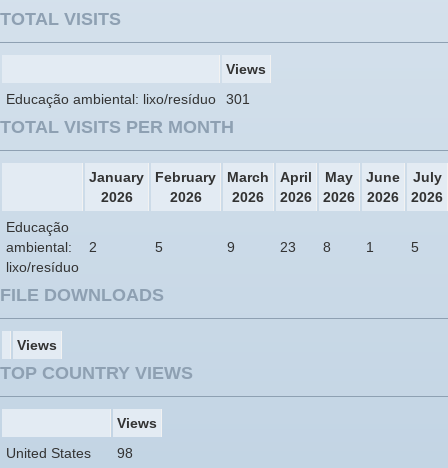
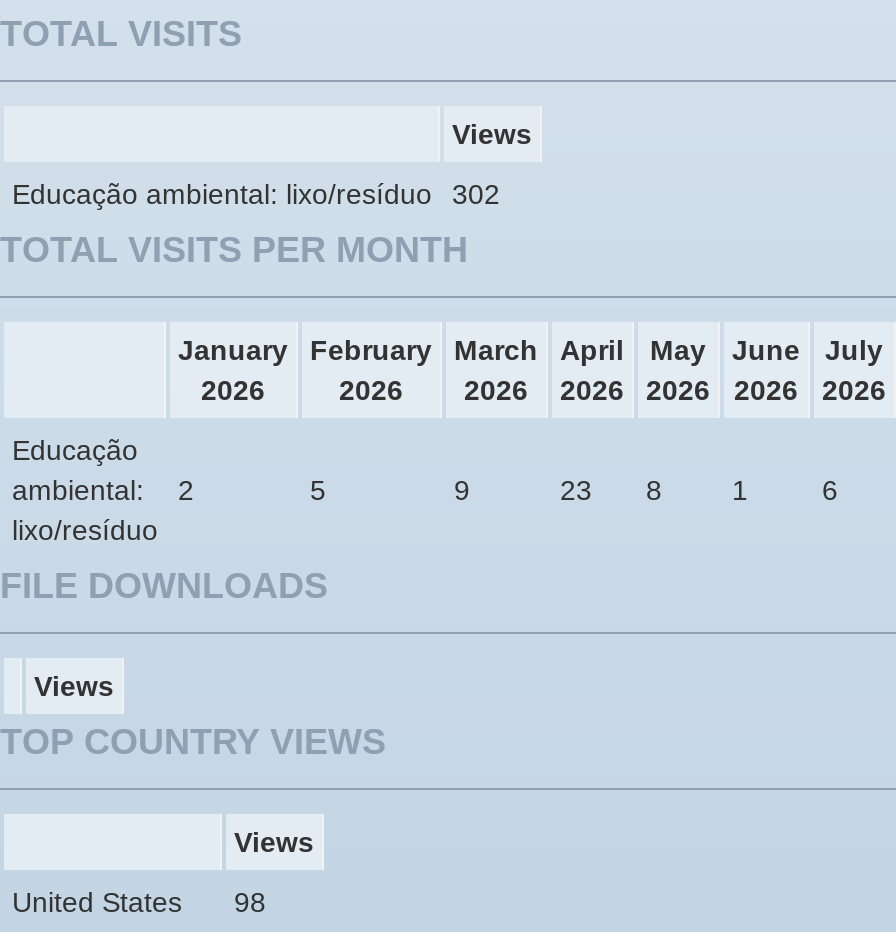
[6,91,250,107] Educação ambiental: lixo/resíduo 301 -> [12,177,500,209] Educação ambiental: lixo/resíduo 302
[411,239,419,255] 5 -> [822,473,838,505] 6

